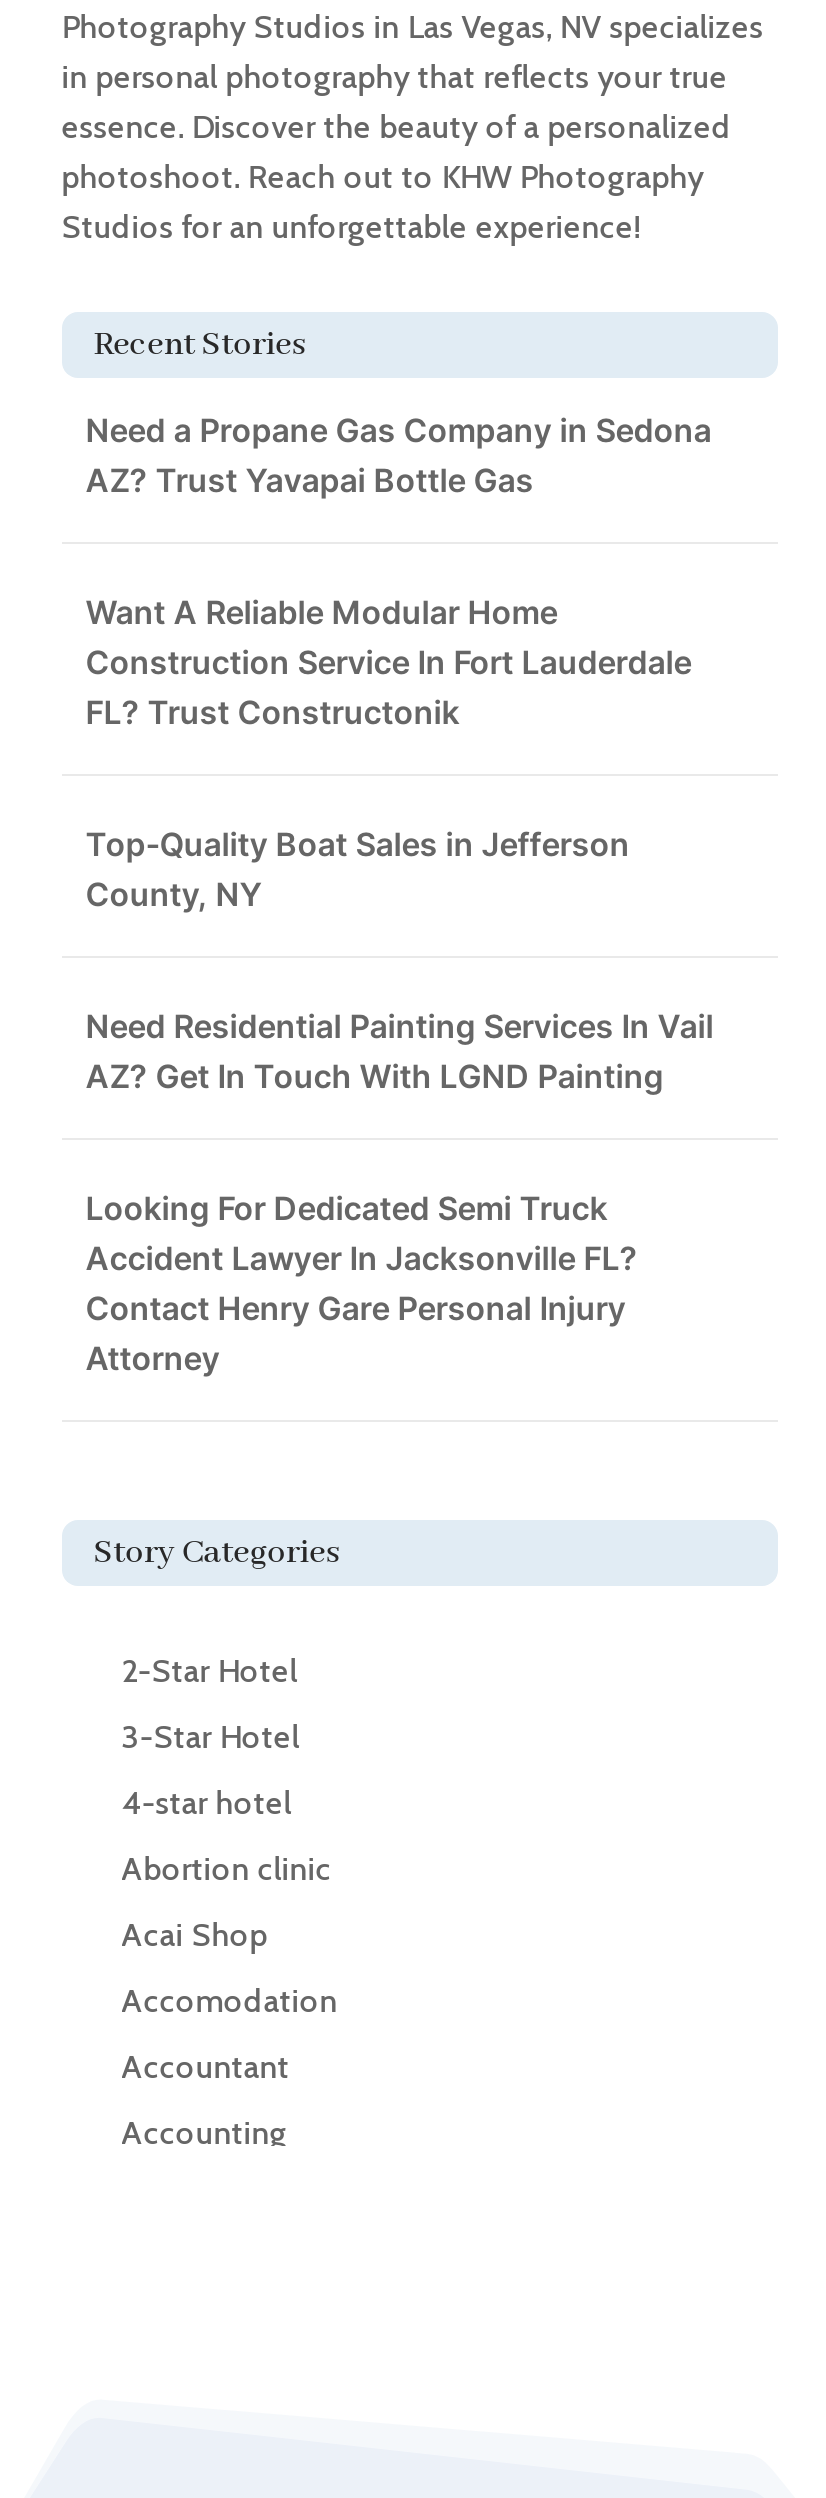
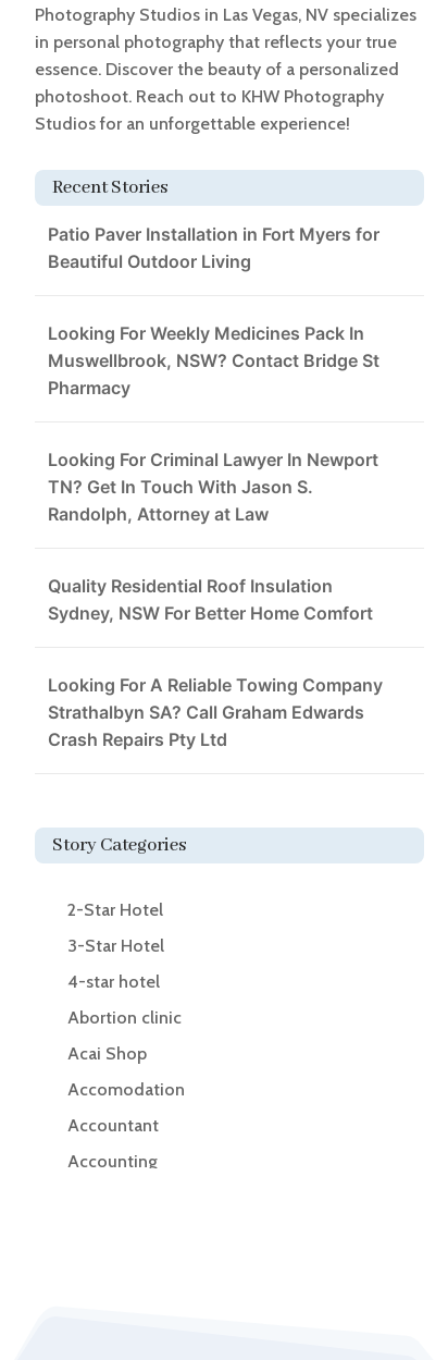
[86,410,712,500] Need a Propane Gas Company in Sedona | AZ? Trust Yavapai Bottle Gas -> [48,223,379,272] Patio Paver Installation in Fort Myers for | Beautiful Outdoor Living
[86,592,692,732] Want A Reliable Modular Home | Construction Service In Fort Lauderdale | FL? Trust Constructonik -> [48,322,379,399] Looking For Weekly Medicines Pack In | Muswellbrook, NSW? Contact Bridge St | Pharmacy
[86,824,630,914] Top-Quality Boat Sales in Jefferson | County, NY -> [48,449,378,525] Looking For Criminal Lawyer In Newport | TN? Get In Touch With Jason S. | Randolph, Attorney at Law
[86,1006,714,1096] Need Residential Painting Services In Vail | AZ? Get In Touch With LGND Painting -> [48,575,373,624] Quality Residential Roof Insulation | Sydney, NSW For Better Home Comfort
[86,1188,638,1378] Looking For Dedicated Semi Truck | Accident Lawyer In Jacksonville FL? | Contact Henry Gare Personal Injury | Attorney -> [48,674,383,750] Looking For A Reliable Towing Company | Strathalbyn SA? Call Graham Edwards | Crash Repairs Pty Ltd

